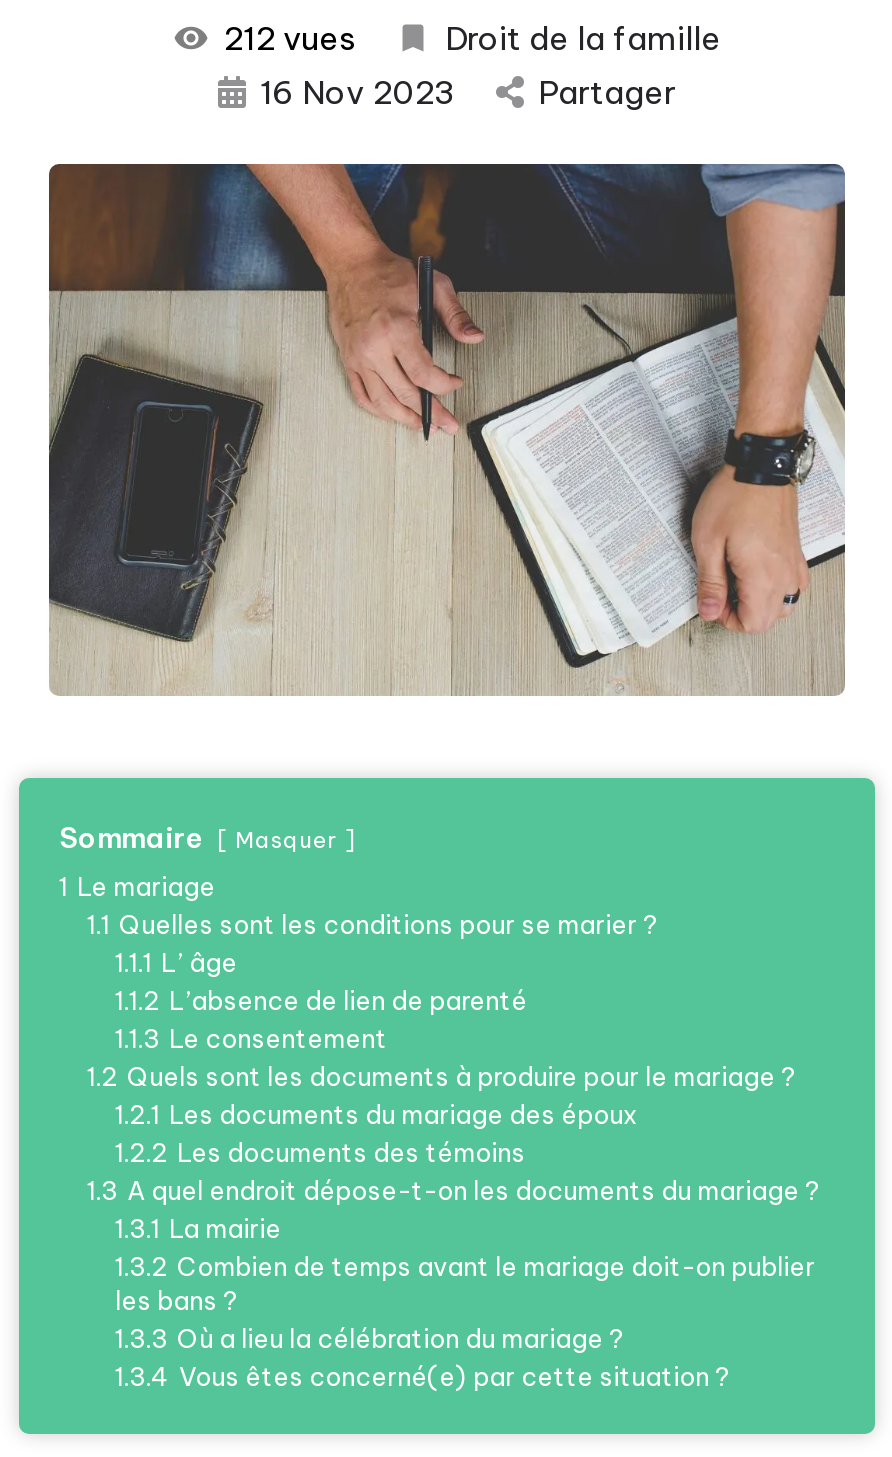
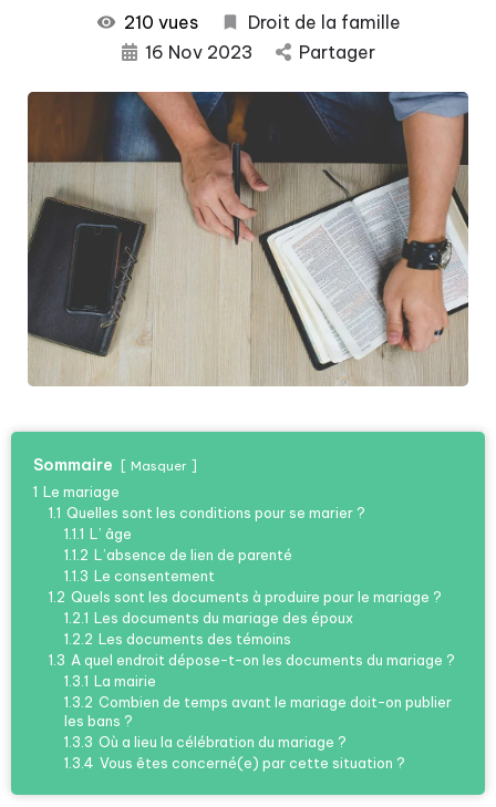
[223,18,355,58] 212 vues -> [123,11,198,33] 210 vues

